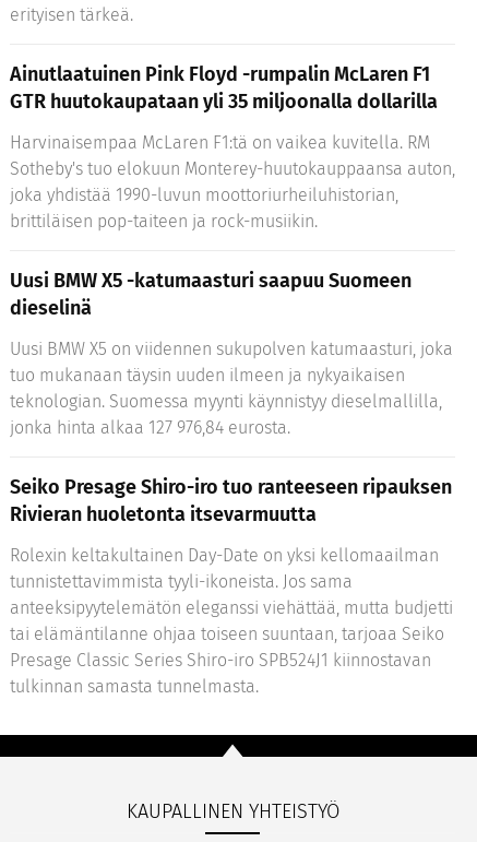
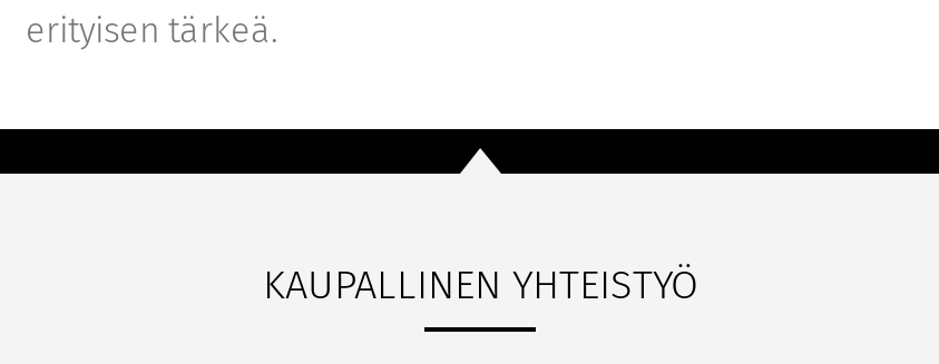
[10,62,455,696] Ainutlaatuinen Pink Floyd -rumpalin McLaren F1 | GTR huutokaupataan yli 35 miljoonalla dollarilla | Harvinaisempaa McLaren F1:tä on vaikea kuvitella. RM | Sotheby's tuo elokuun Monterey-huutokauppaansa auton, | joka yhdistää 1990-luvun moottoriurheiluhistorian, | brittiläisen pop-taiteen ja rock-musiikin. | Uusi BMW X5 -katumaasturi saapuu Suomeen | dieselinä | Uusi BMW X5 on viidennen sukupolven katumaasturi, joka | tuo mukanaan täysin uuden ilmeen ja nykyaikaisen | teknologian. Suomessa myynti käynnistyy dieselmallilla, | jonka hinta alkaa 127 976,84 eurosta. | Seiko Presage Shiro-iro tuo ranteeseen ripauksen | Rivieran huoletonta itsevarmuutta | Rolexin keltakultainen Day-Date on yksi kellomaailman | tunnistettavimmista tyyli-ikoneista. Jos sama | anteeksipyytelemätön eleganssi viehättää, mutta budjetti | tai elämäntilanne ohjaa toiseen suuntaan, tarjoaa Seiko | Presage Classic Series Shiro-iro SPB524J1 kiinnostavan | tulkinnan samasta tunnelmasta. -> none

